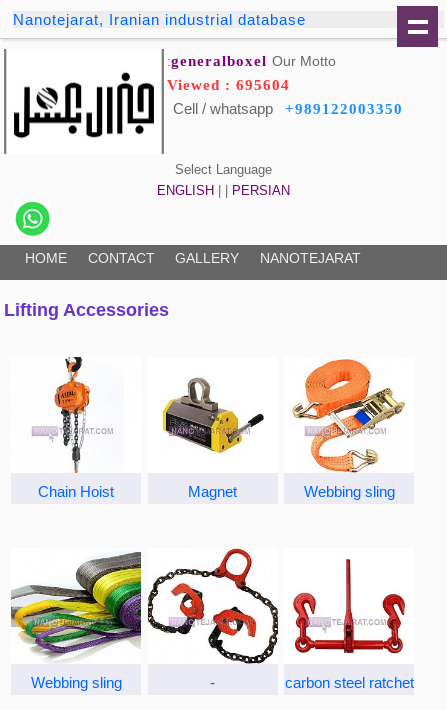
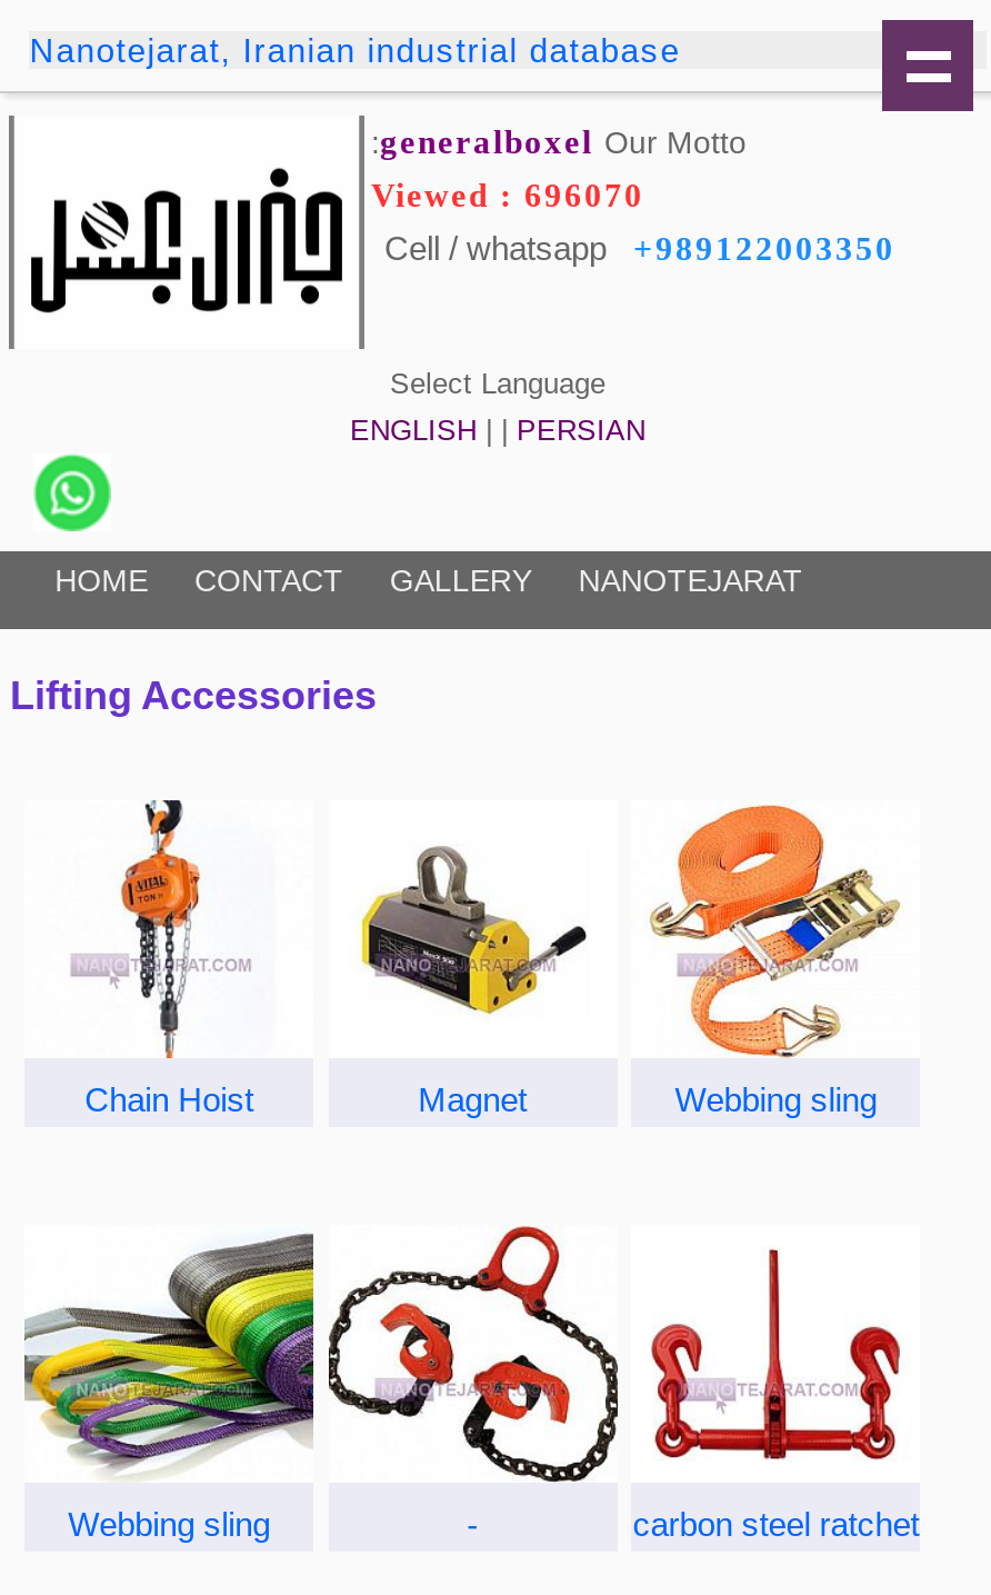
[167,77,290,93] Viewed : 695604 -> [371,178,644,213] Viewed : 696070

